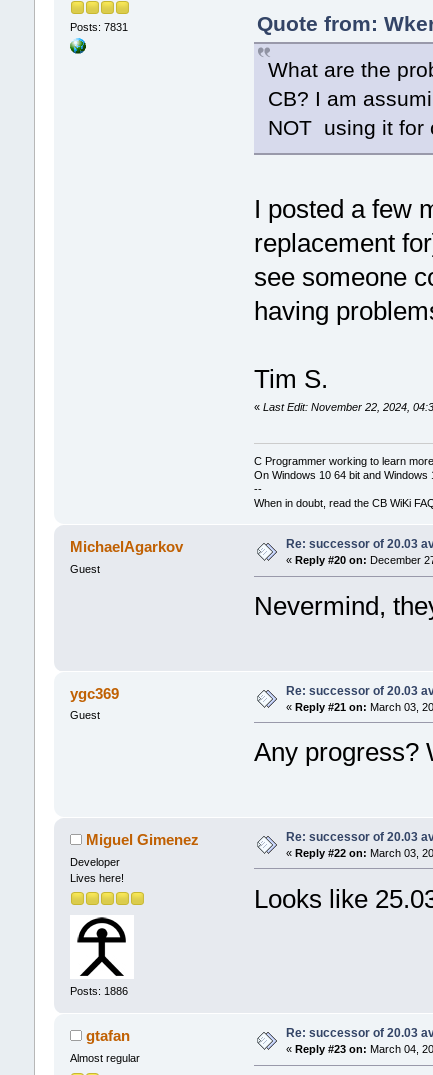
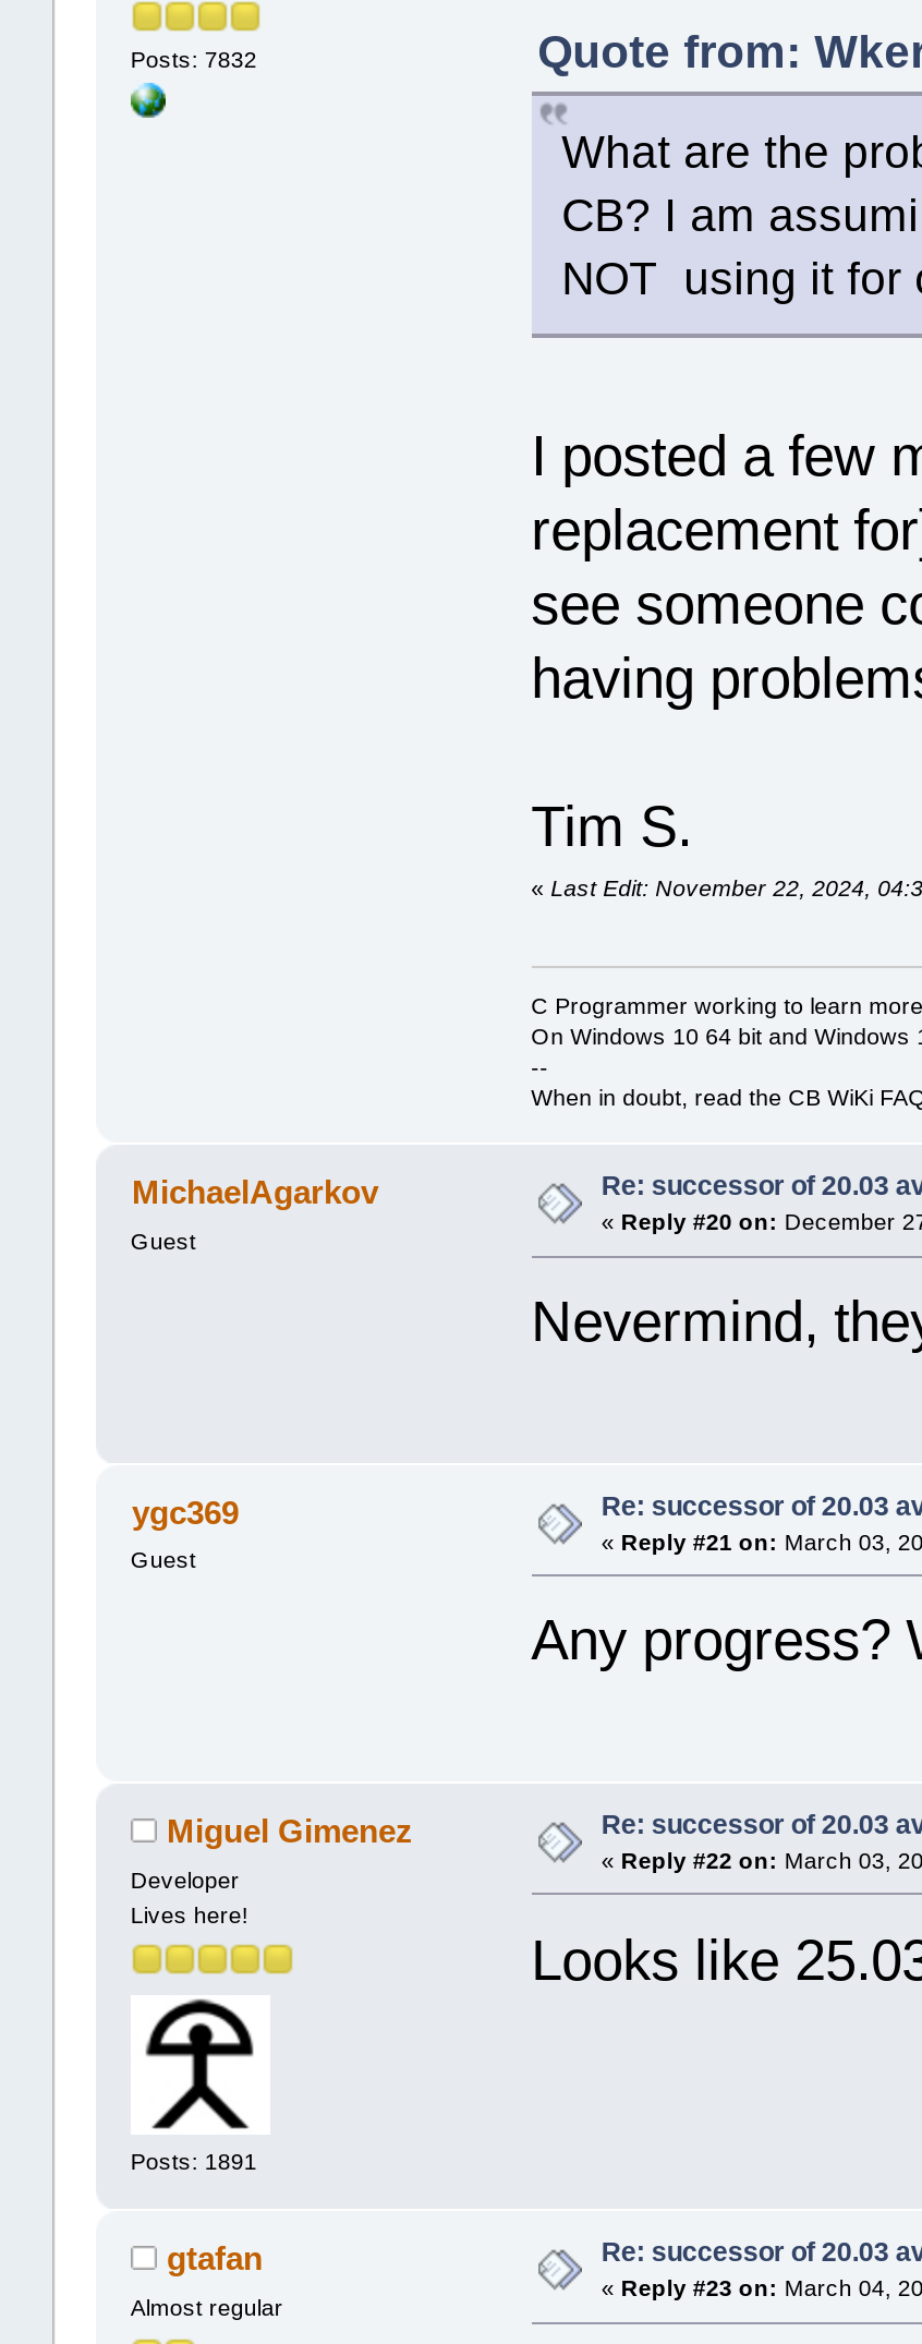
[70,21,128,33] Posts: 7831 -> [131,46,257,72] Posts: 7832
[70,985,128,997] Posts: 1886 -> [131,2148,257,2174] Posts: 1891

